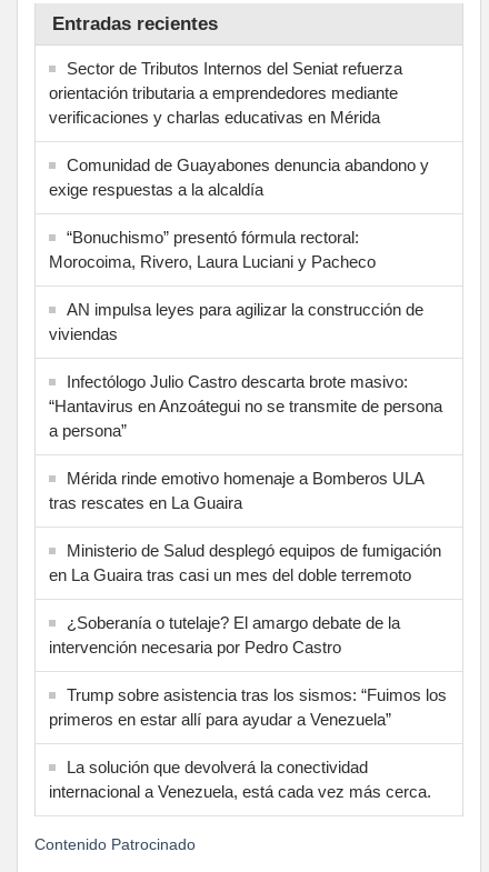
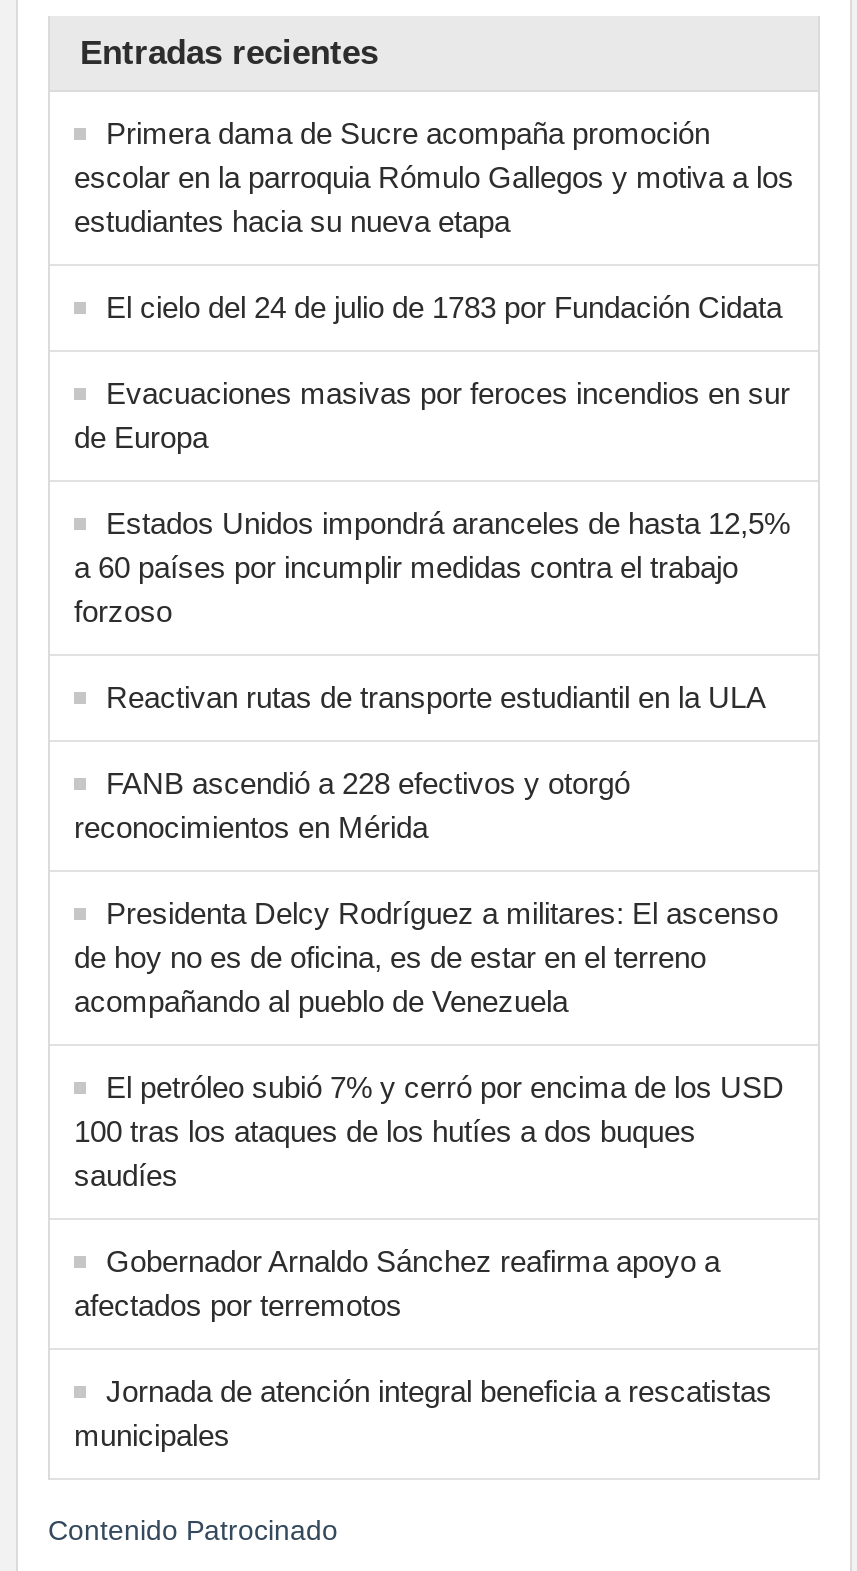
[49,59,402,127] Sector de Tributos Internos del Seniat refuerza | orientación tributaria a emprendedores mediante | verificaciones y charlas educativas en Mérida -> [74,116,794,238] Primera dama de Sucre acompaña promoción | escolar en la parroquia Rómulo Gallegos y motiva a los | estudiantes hacia su nueva etapa
[49,156,429,199] Comunidad de Guayabones denuncia abandono y | exige respuestas a la alcaldía -> [106,290,782,324] El cielo del 24 de julio de 1783 por Fundación Cidata
[49,228,376,271] “Bonuchismo” presentó fórmula rectoral: | Morocoima, Rivero, Laura Luciani y Pacheco -> [74,376,790,454] Evacuaciones masivas por feroces incendios en sur | de Europa
[49,300,423,344] AN impulsa leyes para agilizar la construcción de | viviendas -> [74,506,790,628] Estados Unidos impondrá aranceles de hasta 12,5% | a 60 países por incumplir medidas contra el trabajo | forzoso
[49,372,442,440] Infectólogo Julio Castro descarta brote masivo: | “Hantavirus en Anzoátegui no se transmite de persona | a persona” -> [106,680,766,714] Reactivan rutas de transporte estudiantil en la ULA
[49,469,423,512] Mérida rinde emotivo homenaje a Bomberos ULA | tras rescates en La Guaira -> [74,766,630,844] FANB ascendió a 228 efectivos y otorgó | reconocimientos en Mérida
[49,541,441,585] Ministerio de Salud desplegó equipos de fumigación | en La Guaira tras casi un mes del doble terremoto -> [74,896,778,1018] Presidenta Delcy Rodríguez a militares: El ascenso | de hoy no es de oficina, es de estar en el terreno | acompañando al pueblo de Venezuela
[49,614,400,657] ¿Soberanía o tutelaje? El amargo debate de la | intervención necesaria por Pedro Castro -> [74,1070,784,1192] El petróleo subió 7% y cerró por encima de los USD | 100 tras los ataques de los hutíes a dos buques | saudíes
[49,686,447,729] Trump sobre asistencia tras los sismos: “Fuimos los | primeros en estar allí para ayudar a Venezuela” -> [74,1244,720,1322] Gobernador Arnaldo Sánchez reafirma apoyo a | afectados por terremotos
[49,758,431,801] La solución que devolverá la conectividad | internacional a Venezuela, está cada vez más cerca. -> [74,1374,772,1452] Jornada de atención integral beneficia a rescatistas | municipales

